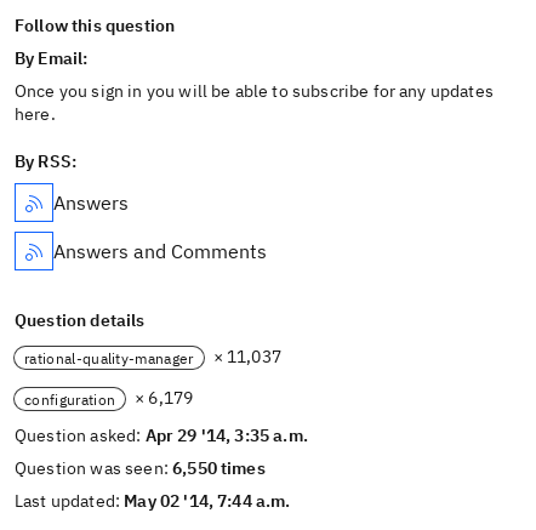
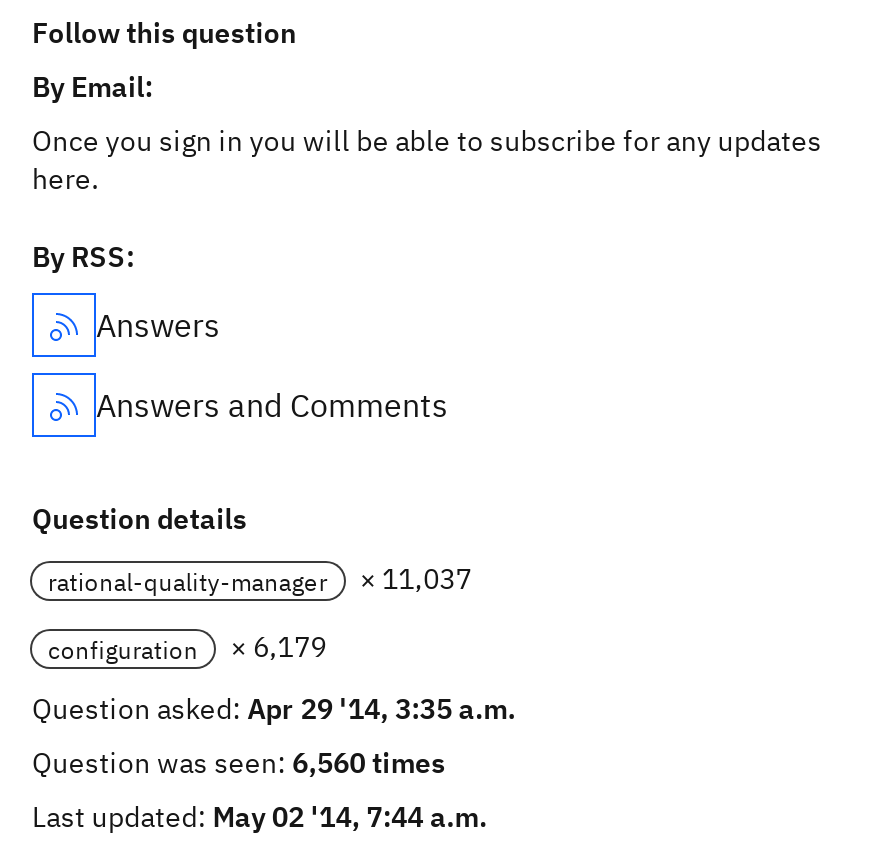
[15,457,265,479] Question was seen: 6,550 times -> [32,745,446,781] Question was seen: 6,560 times

